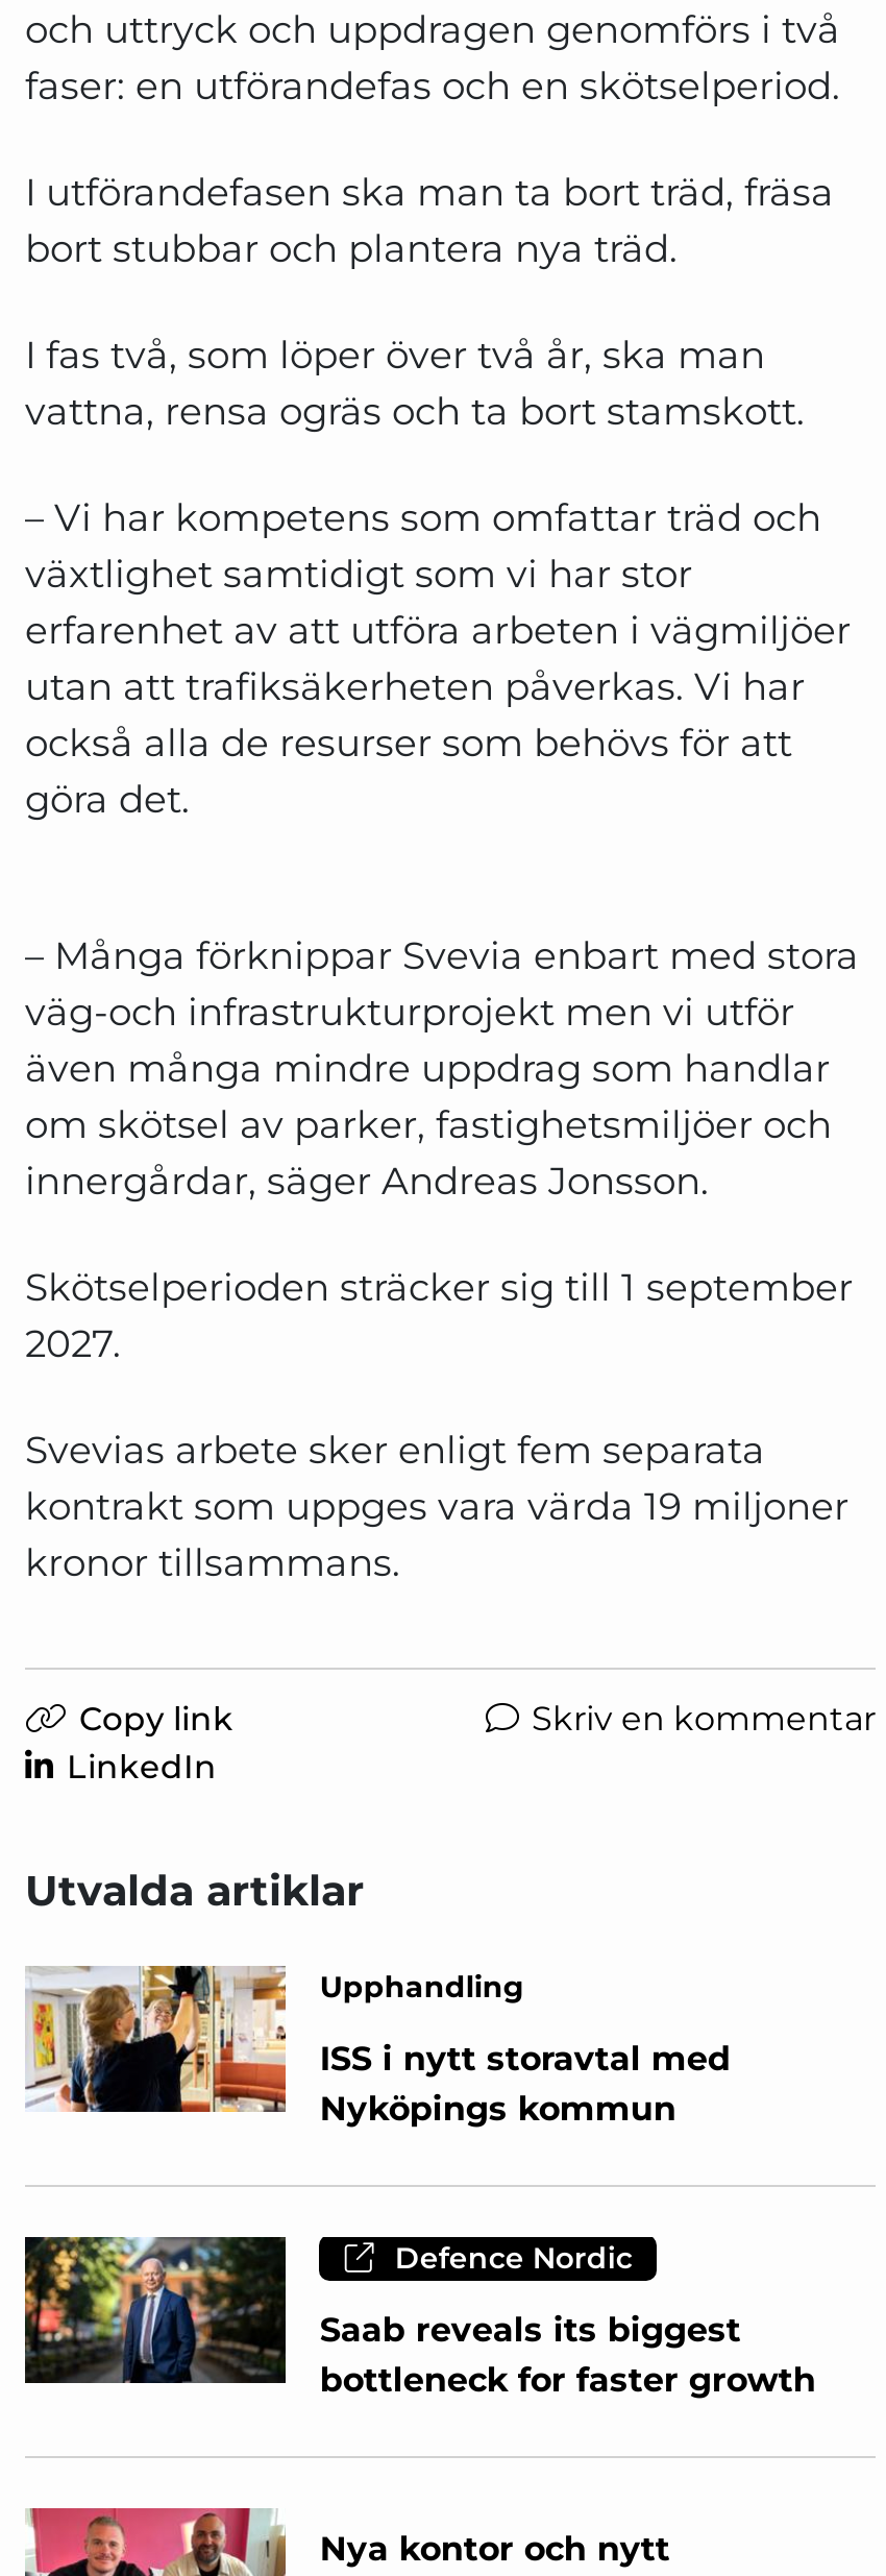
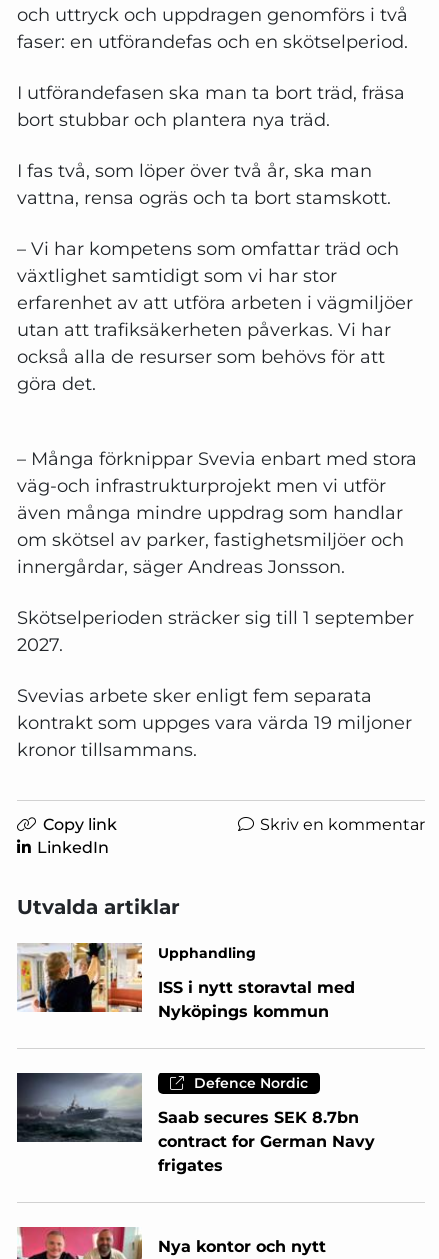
[23,2236,816,2400] [image] | Saab reveals its biggest | bottleneck for faster growth -> [17,1072,375,1174] [image] | Saab secures SEK 8.7bn | contract for German Navy | frigates

